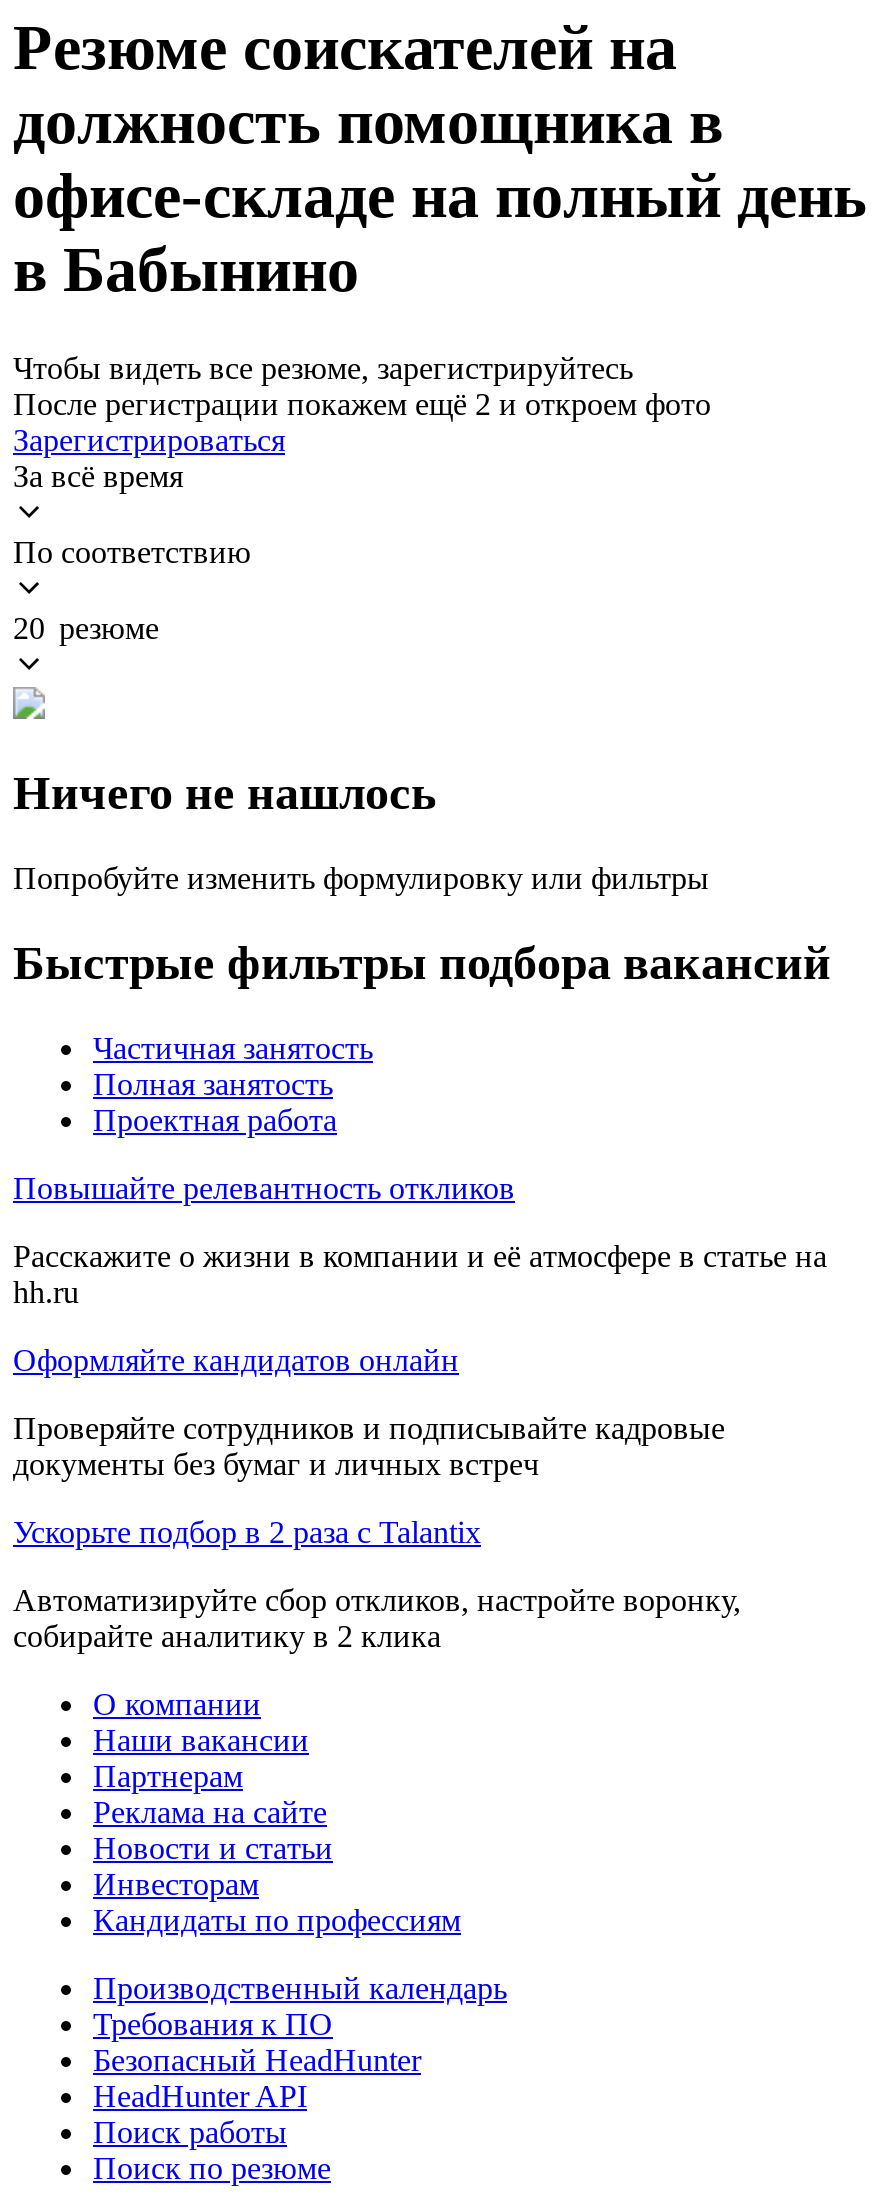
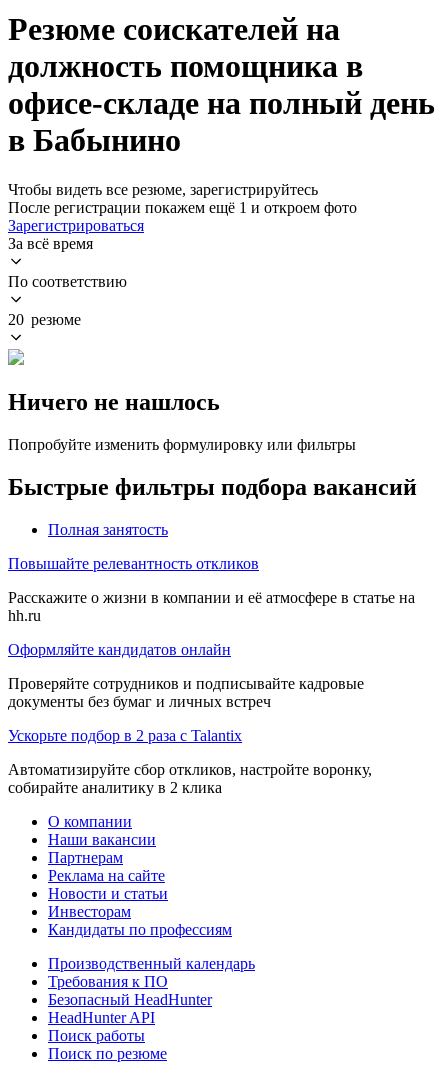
[13,387,711,421] После регистрации покажем ещё 2 и откроем фото -> [8,199,357,216] После регистрации покажем ещё 1 и откроем фото
[93,1030,373,1064] Частичная занятость -> none
[93,1102,337,1136] Проектная работа -> none

